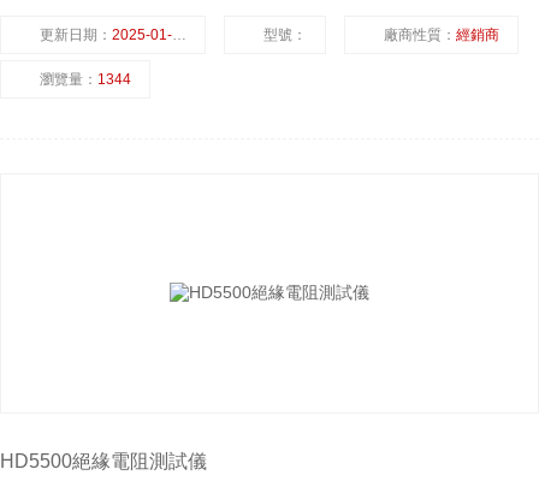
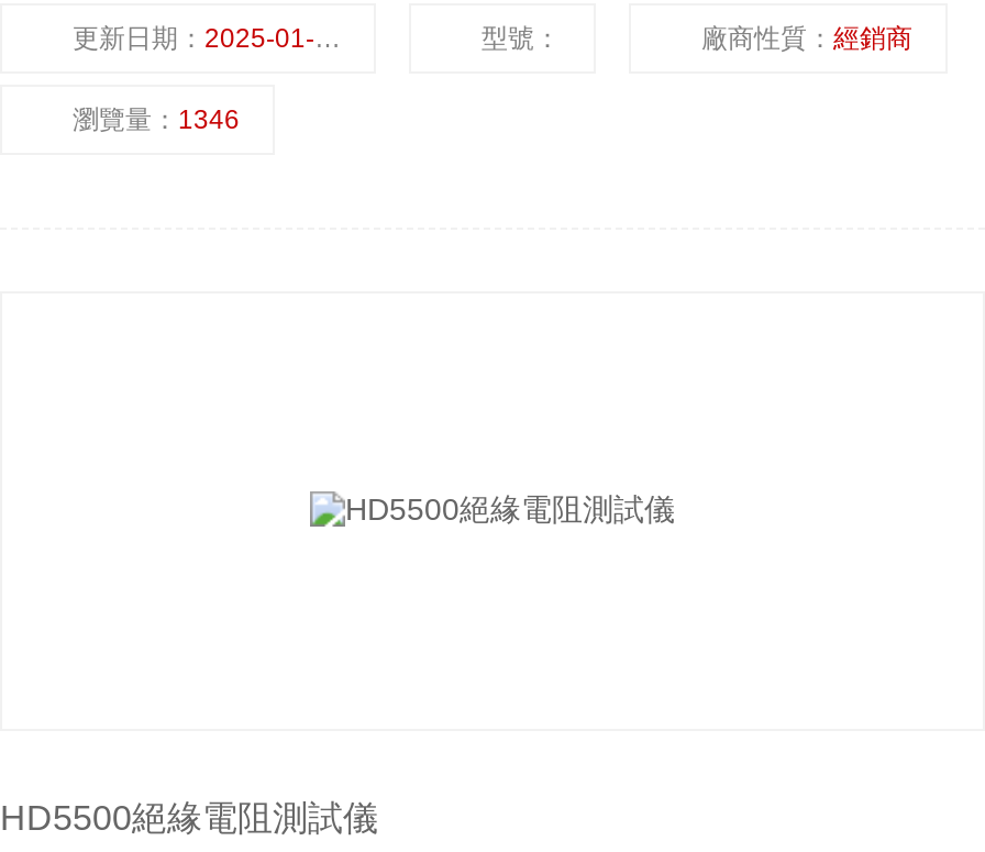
[40,71,131,88] 瀏覽量：1344 -> [73,104,240,135] 瀏覽量：1346

